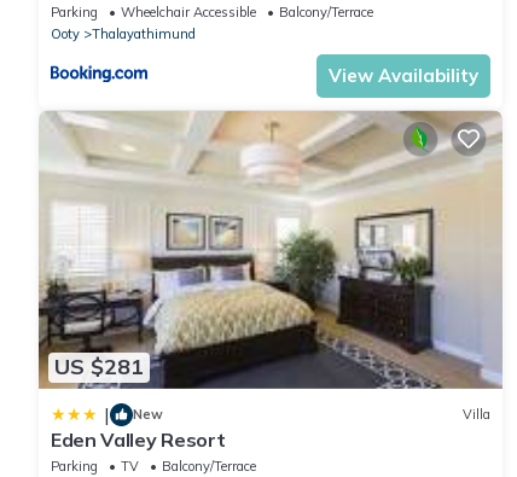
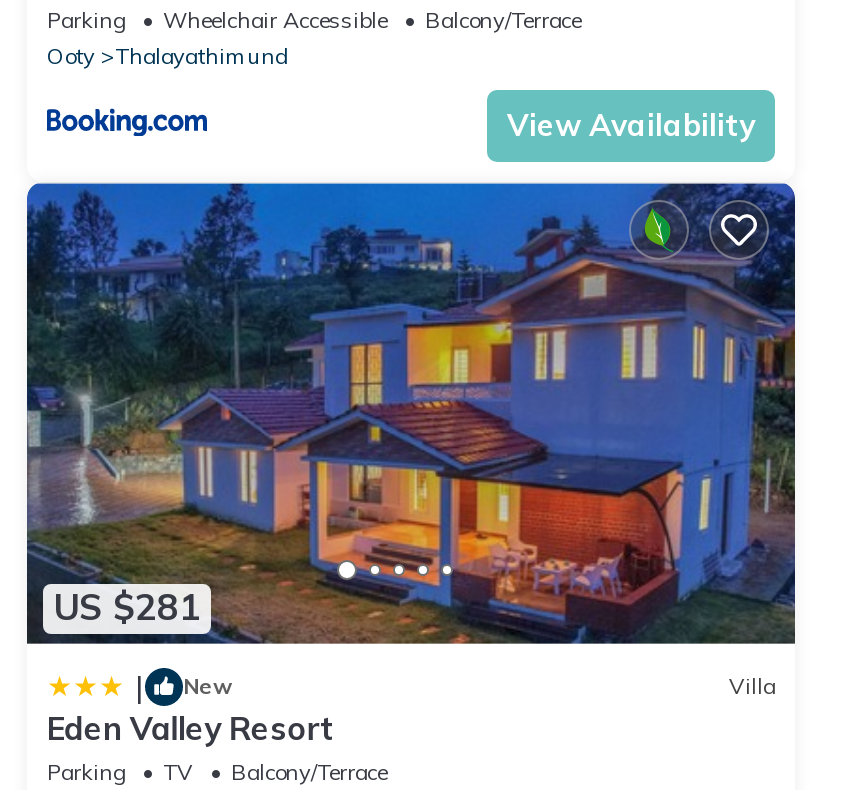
[37,110,503,389] [image] -> [25,182,797,646] [image]

